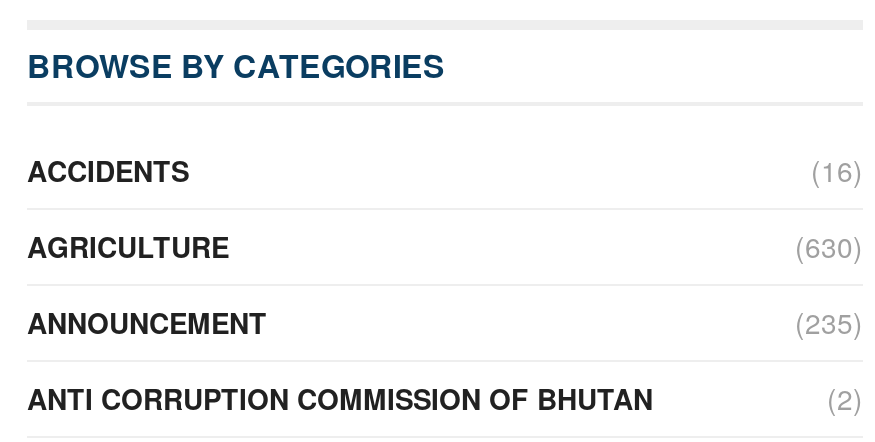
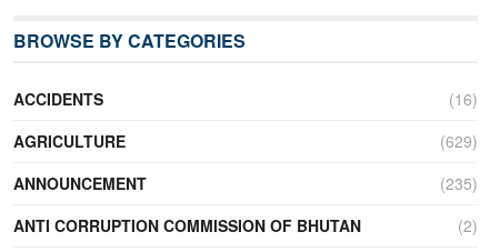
[795,226,863,266] (630) -> [440,130,478,152] (629)

